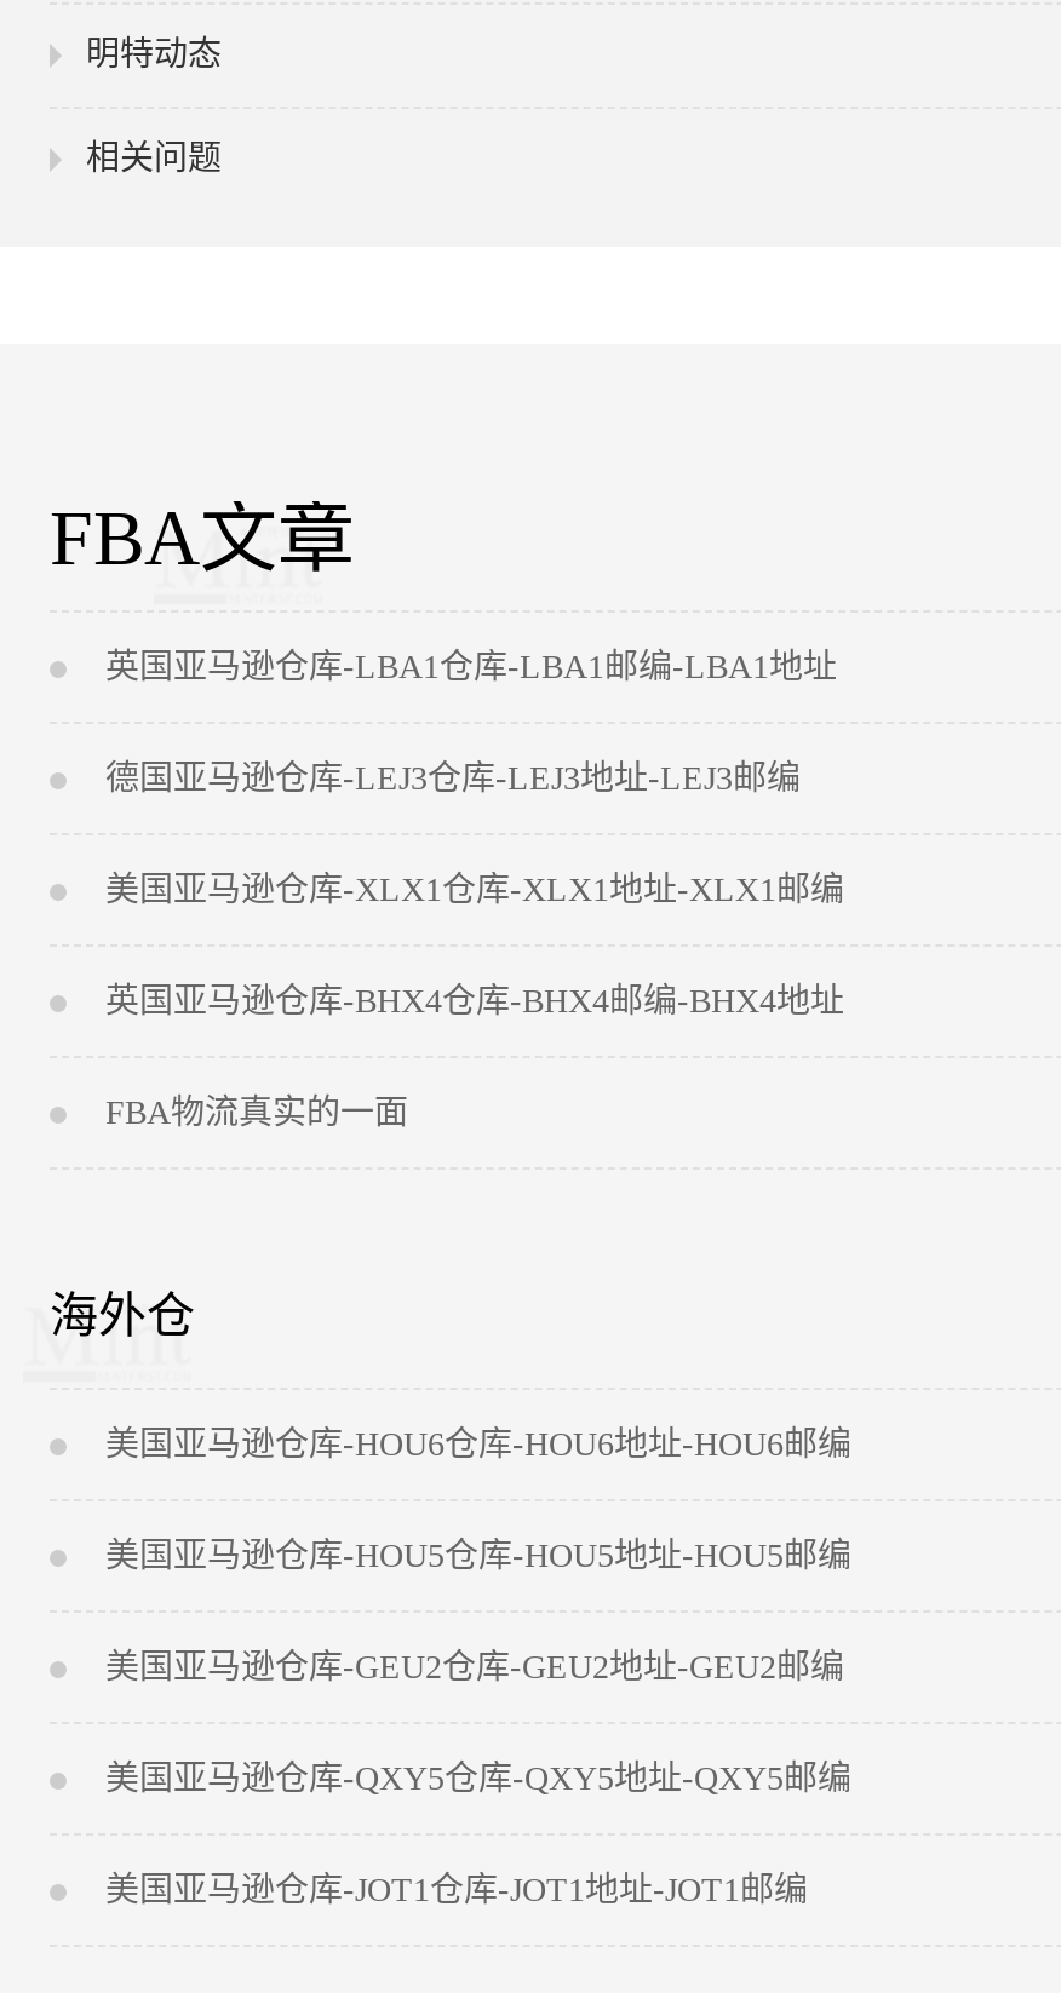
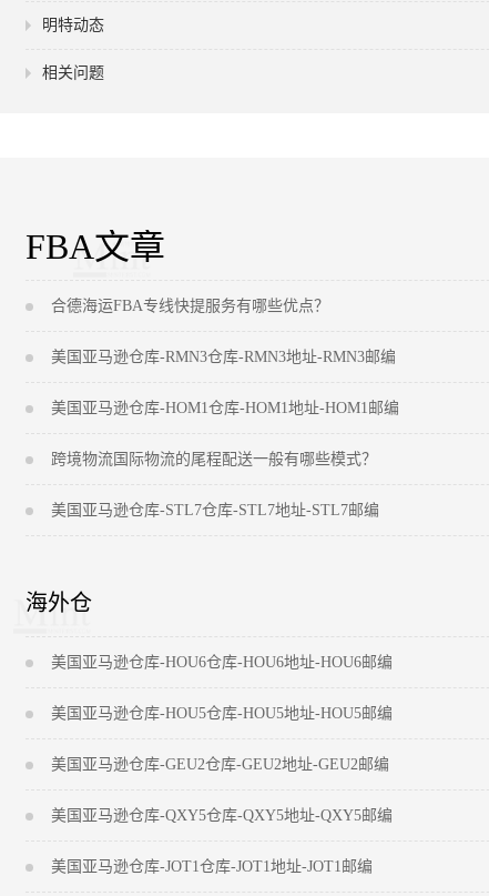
[105,649,837,685] 英国亚马逊仓库-LBA1仓库-LBA1邮编-LBA1地址 -> [51,298,329,314] 合德海运FBA专线快提服务有哪些优点？
[105,760,801,797] 德国亚马逊仓库-LEJ3仓库-LEJ3地址-LEJ3邮编 -> [51,349,396,365] 美国亚马逊仓库-RMN3仓库-RMN3地址-RMN3邮编
[105,872,844,908] 美国亚马逊仓库-XLX1仓库-XLX1地址-XLX1邮编 -> [51,400,399,416] 美国亚马逊仓库-HOM1仓库-HOM1地址-HOM1邮编
[105,983,844,1020] 英国亚马逊仓库-BHX4仓库-BHX4邮编-BHX4地址 -> [51,451,377,467] 跨境物流国际物流的尾程配送一般有哪些模式？
[105,1095,408,1131] FBA物流真实的一面 -> [51,502,379,519] 美国亚马逊仓库-STL7仓库-STL7地址-STL7邮编

